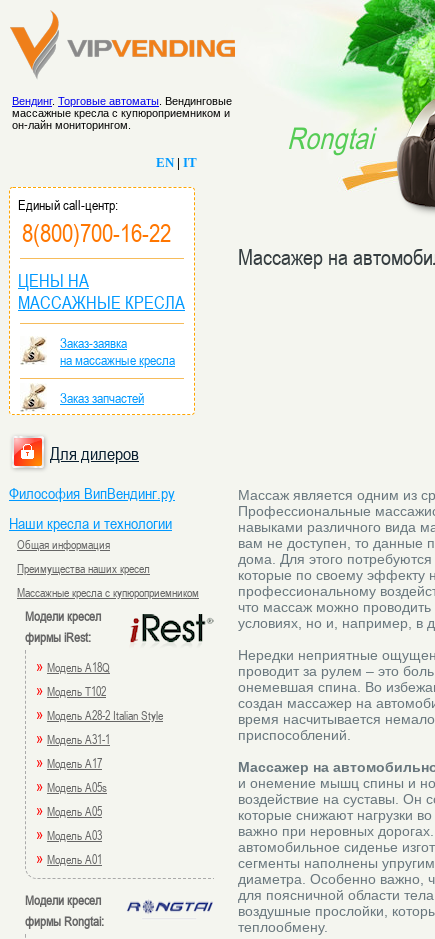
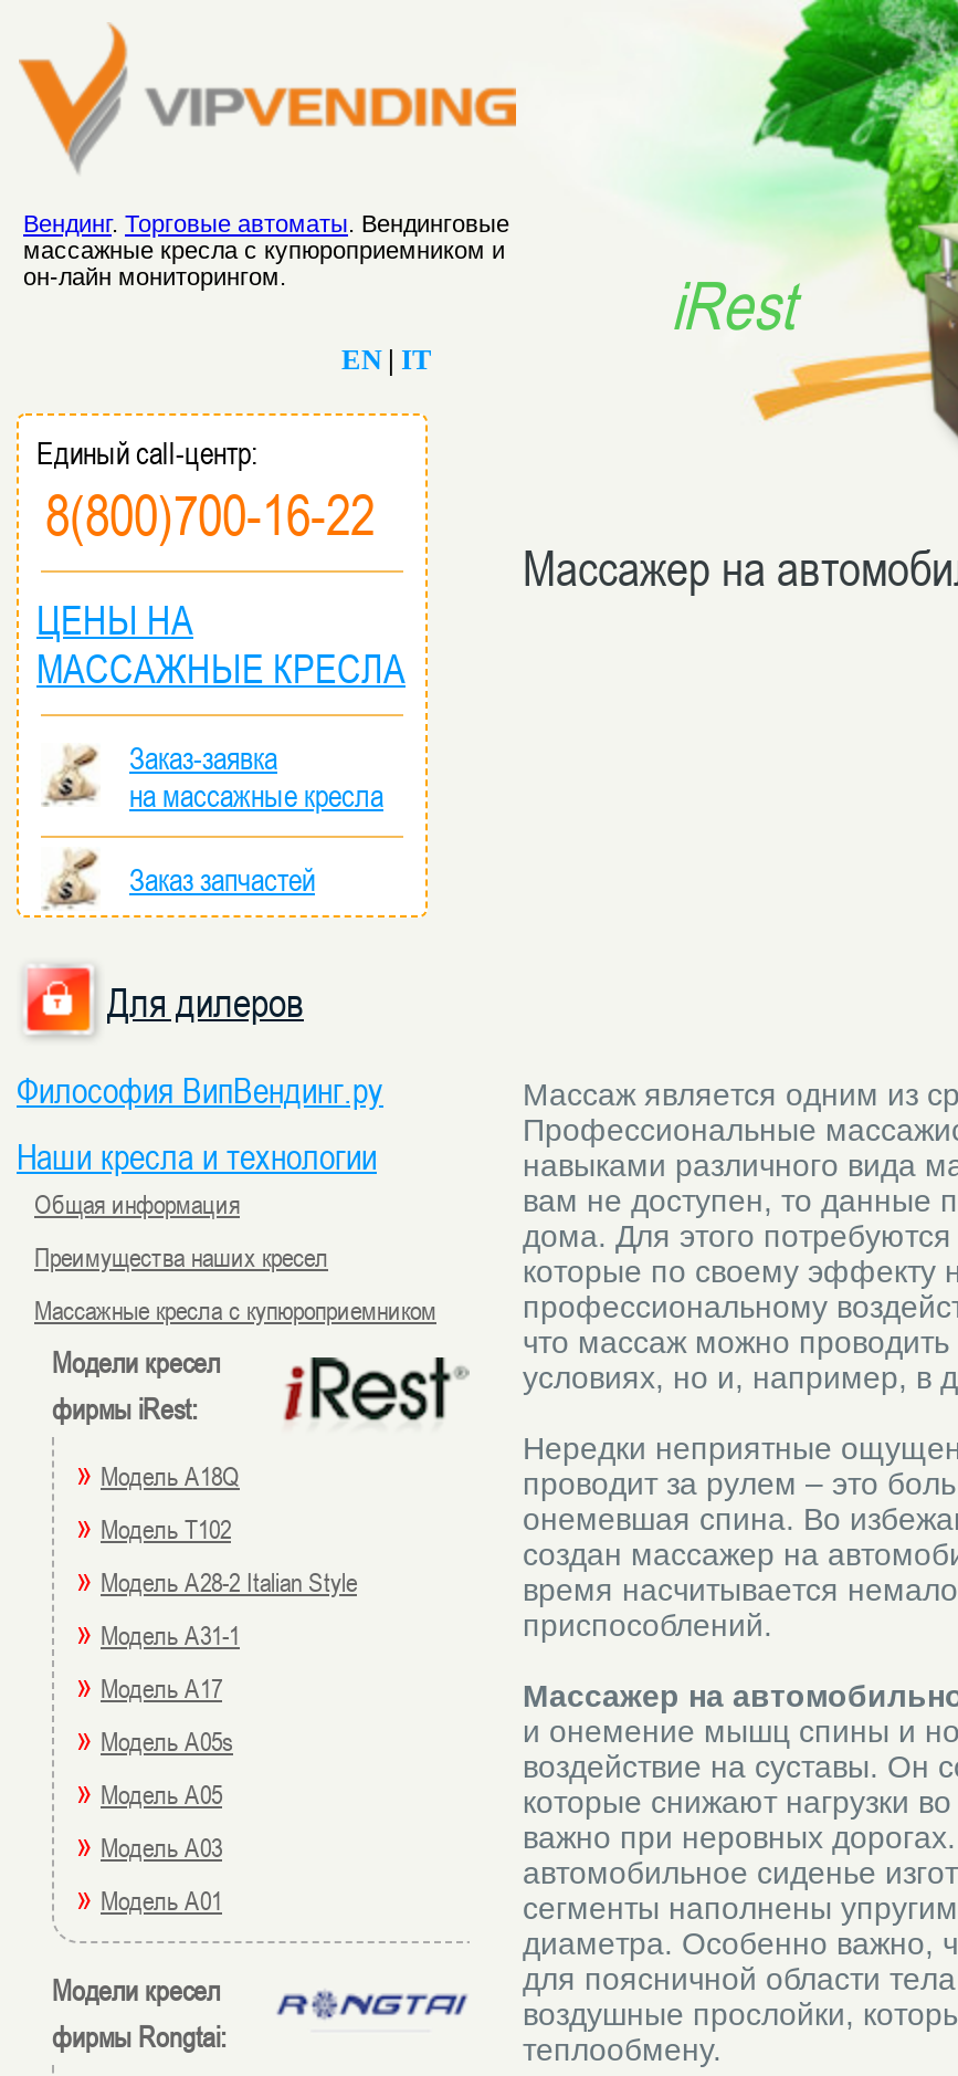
[287,100,432,212] [image] | Rongtai -> [671,221,951,466] [image] | iRest

